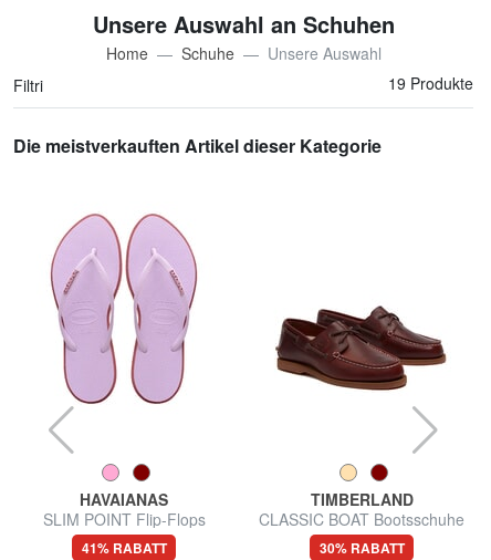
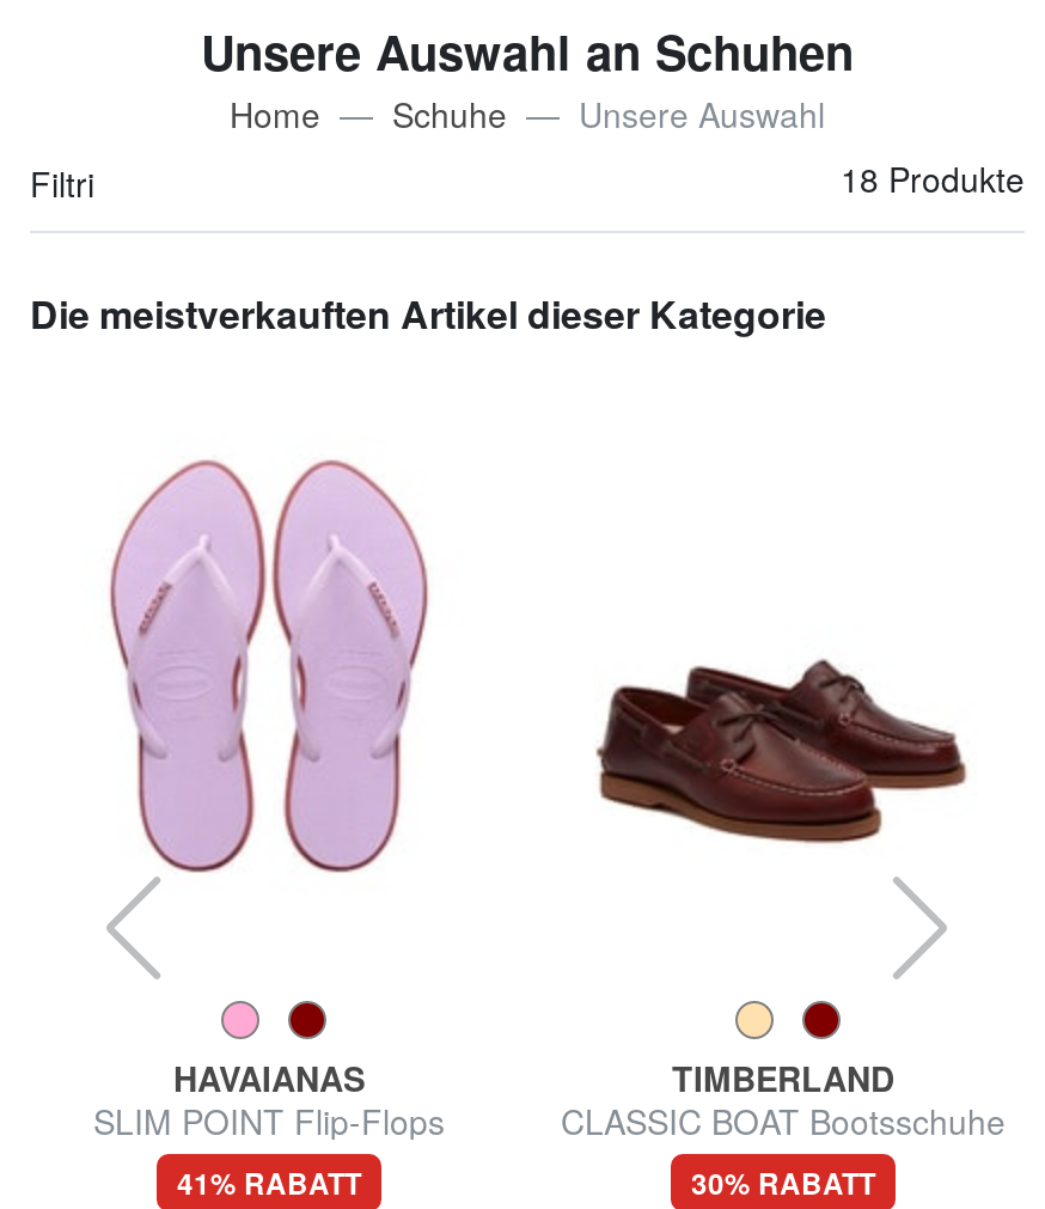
[388,71,473,94] 19 Produkte -> [841,153,1025,201] 18 Produkte

